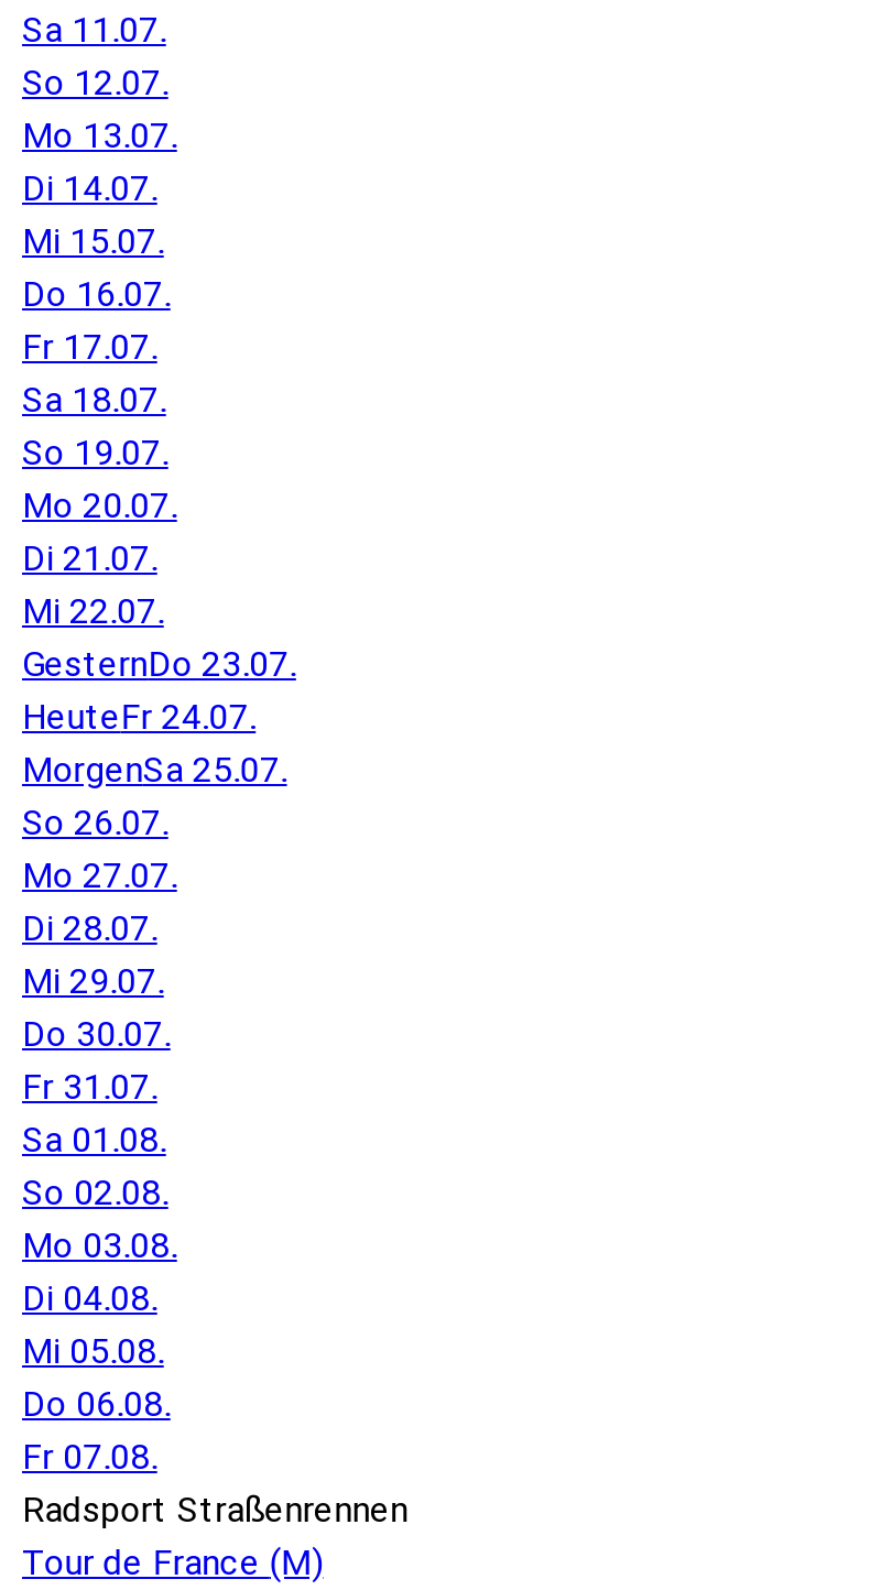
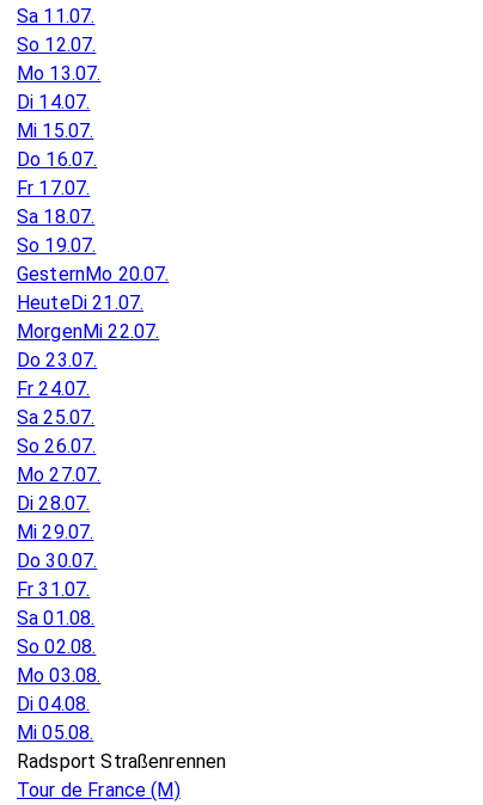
[22,484,296,791] Mo 20.07. | Di 21.07. | Mi 22.07. | GesternDo 23.07. | HeuteFr 24.07. | MorgenSa 25.07. -> [17,263,169,429] GesternMo 20.07. | HeuteDi 21.07. | MorgenMi 22.07. | Do 23.07. | Fr 24.07. | Sa 25.07.
[22,1383,170,1478] Do 06.08. | Fr 07.08. -> none

